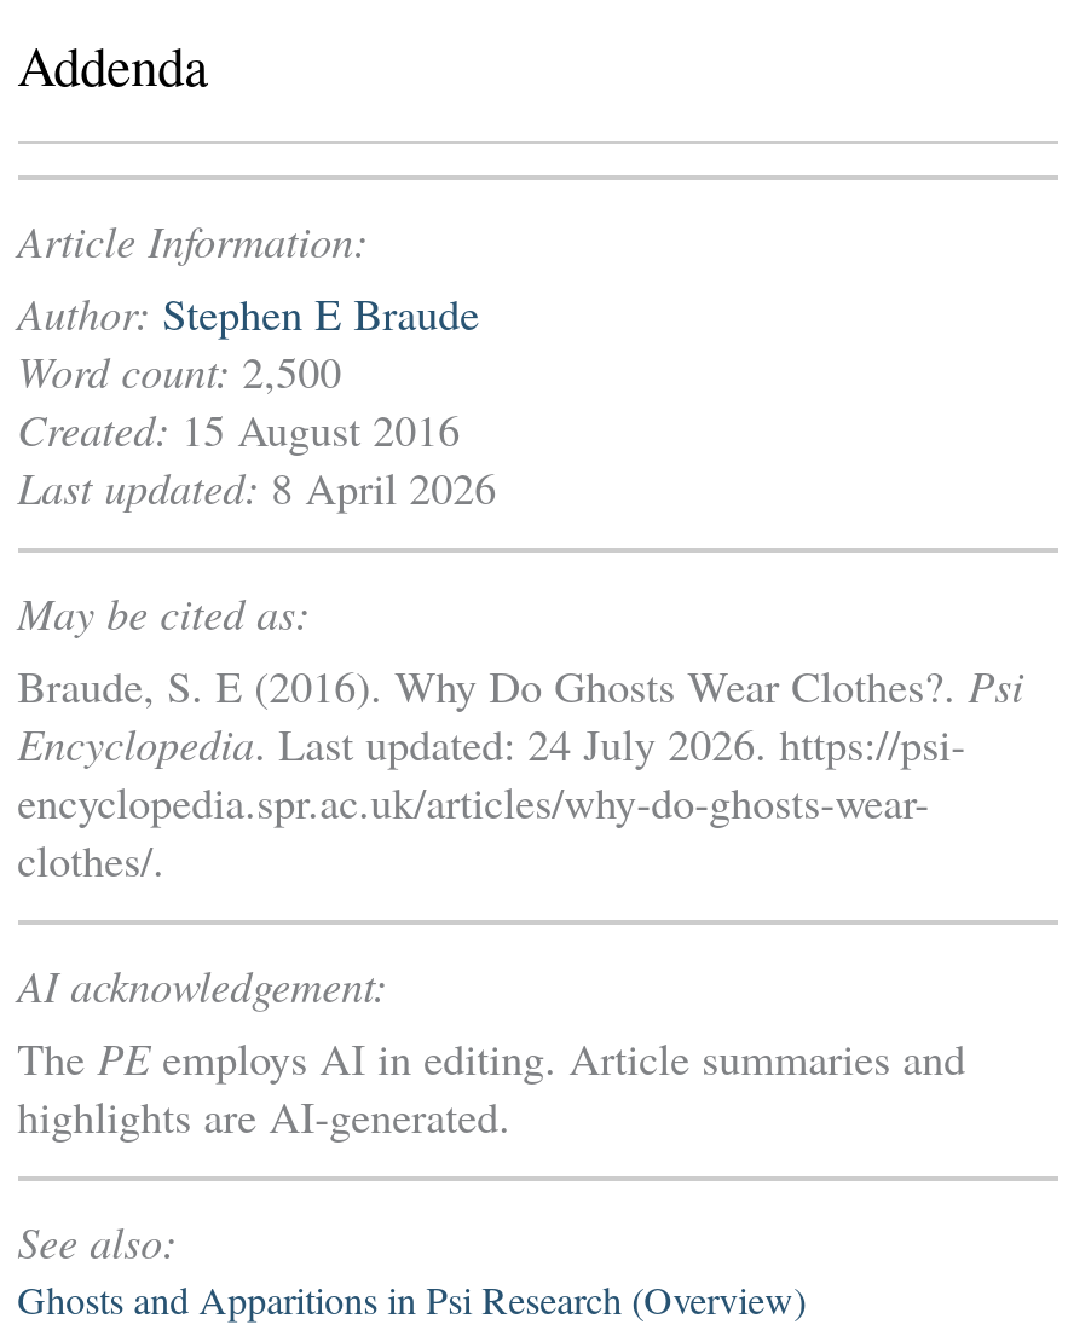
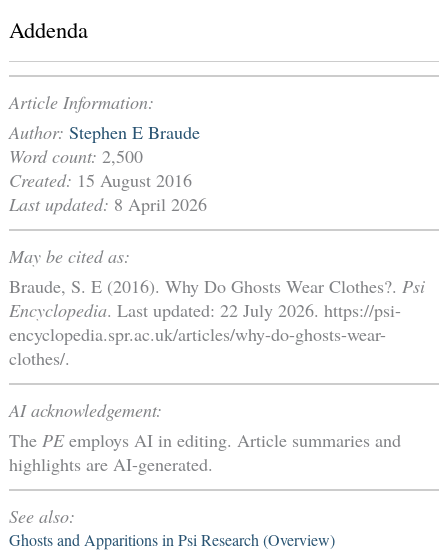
[17,715,965,773] Encyclopedia. Last updated: 24 July 2026. https://psi- -> [9,298,401,322] Encyclopedia. Last updated: 22 July 2026. https://psi-

